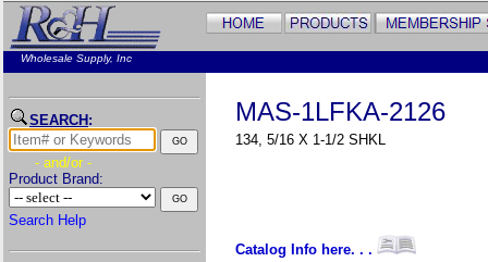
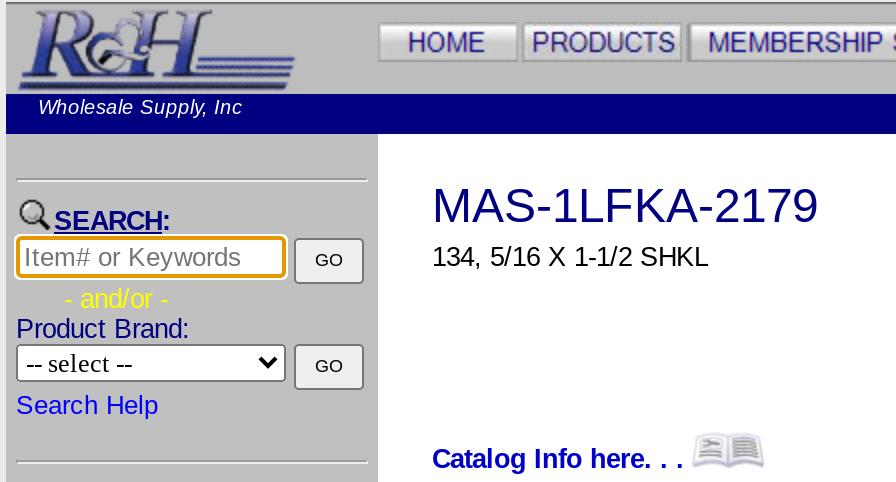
[235,97,446,126] MAS-1LFKA-2126 -> [432,178,818,232] MAS-1LFKA-2179

